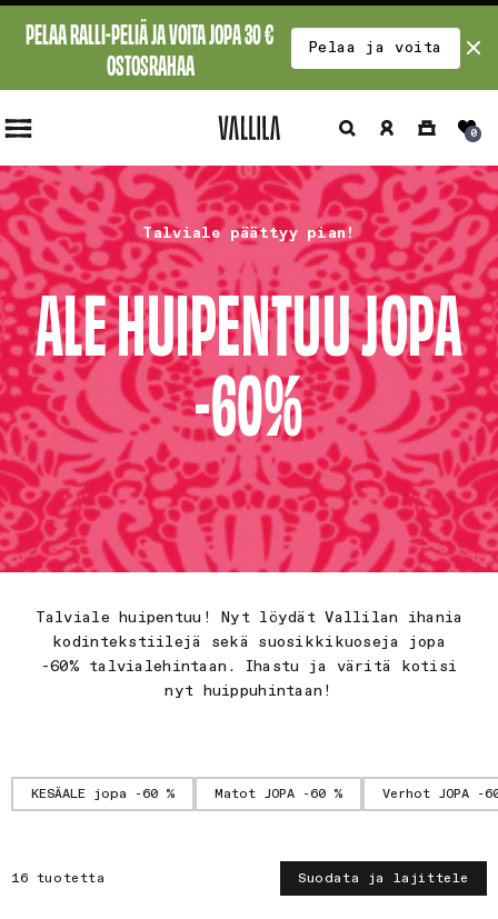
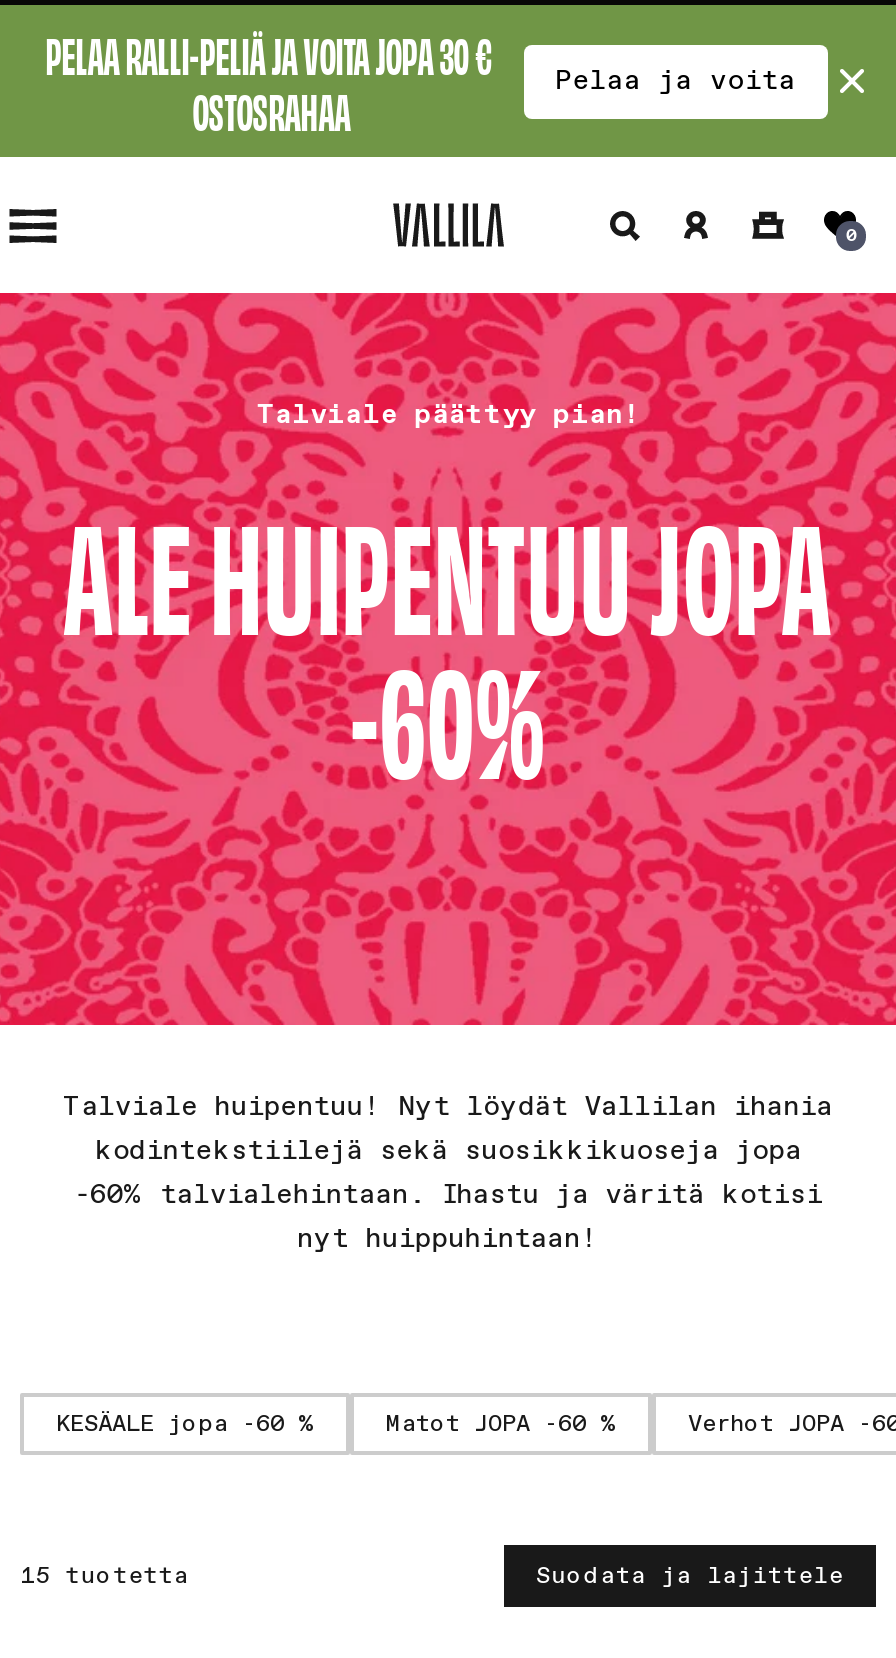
[11,870,105,887] 16 tuotetta -> [20,1560,189,1592] 15 tuotetta

